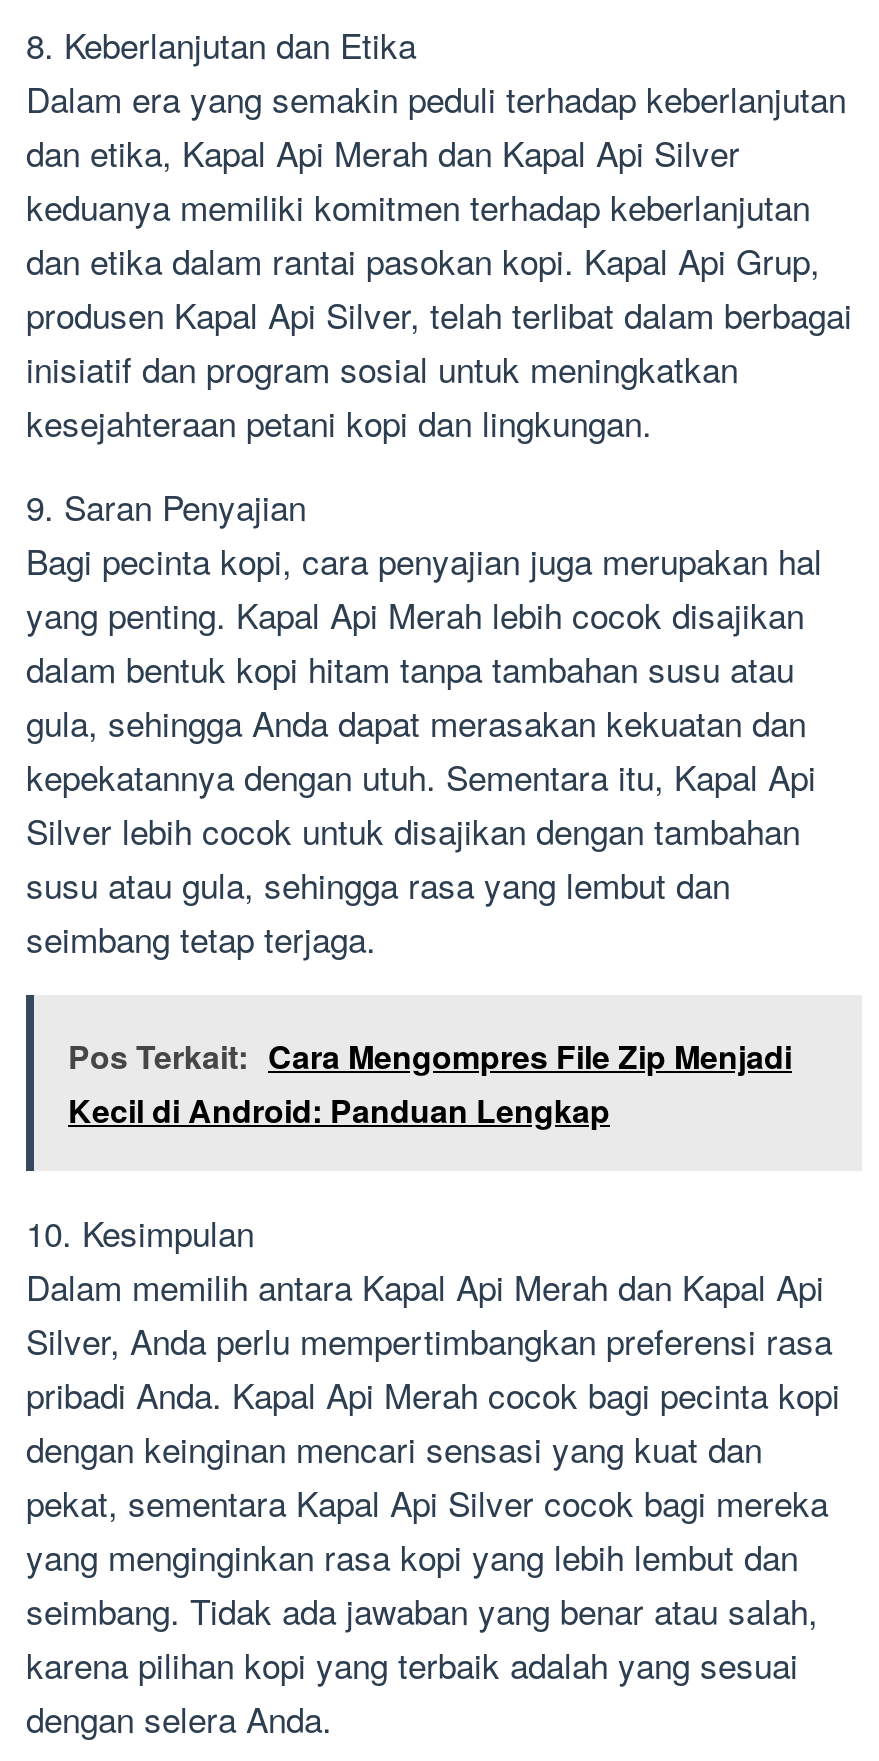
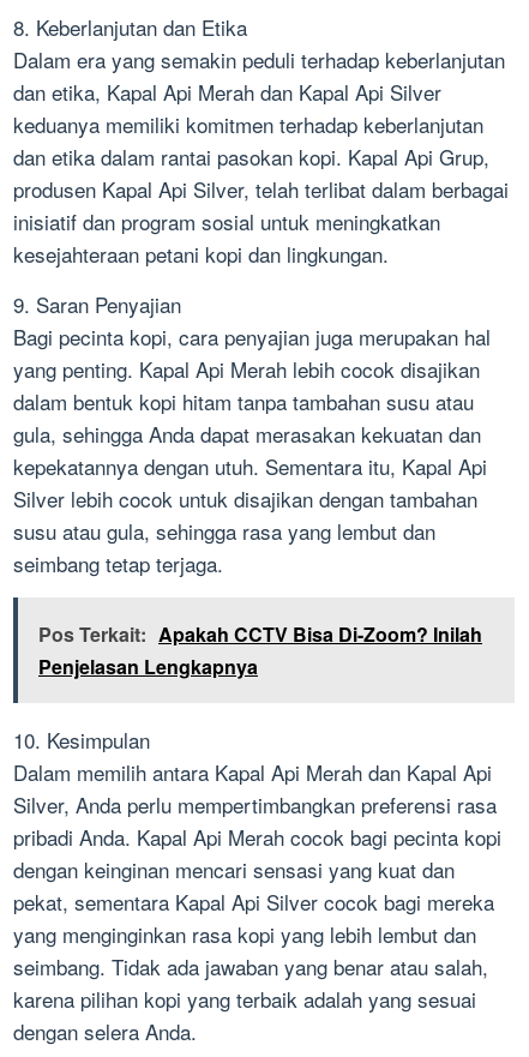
[68,1033,792,1133] Pos Terkait: Cara Mengompres File Zip Menjadi | Kecil di Android: Panduan Lengkap -> [38,621,482,681] Pos Terkait: Apakah CCTV Bisa Di-Zoom? Inilah | Penjelasan Lengkapnya

